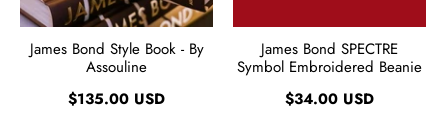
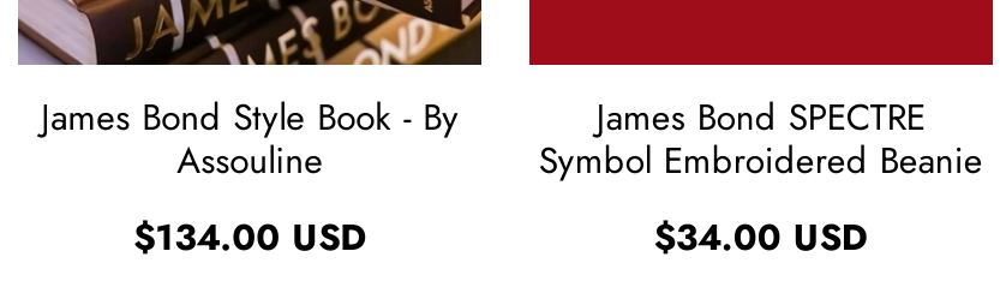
[68,88,165,110] $135.00 USD -> [133,212,366,265] $134.00 USD

